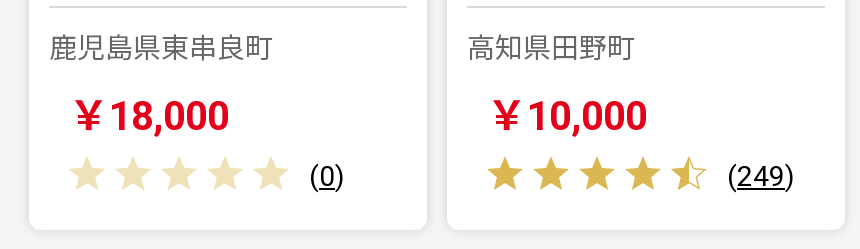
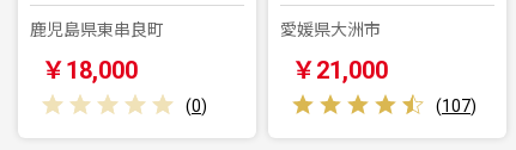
[467,32,635,64] 高知県田野町 -> [280,21,381,40] 愛媛県大洲市
[487,92,795,192] ￥10,000 | (249) -> [292,56,476,116] ￥21,000 | (107)

